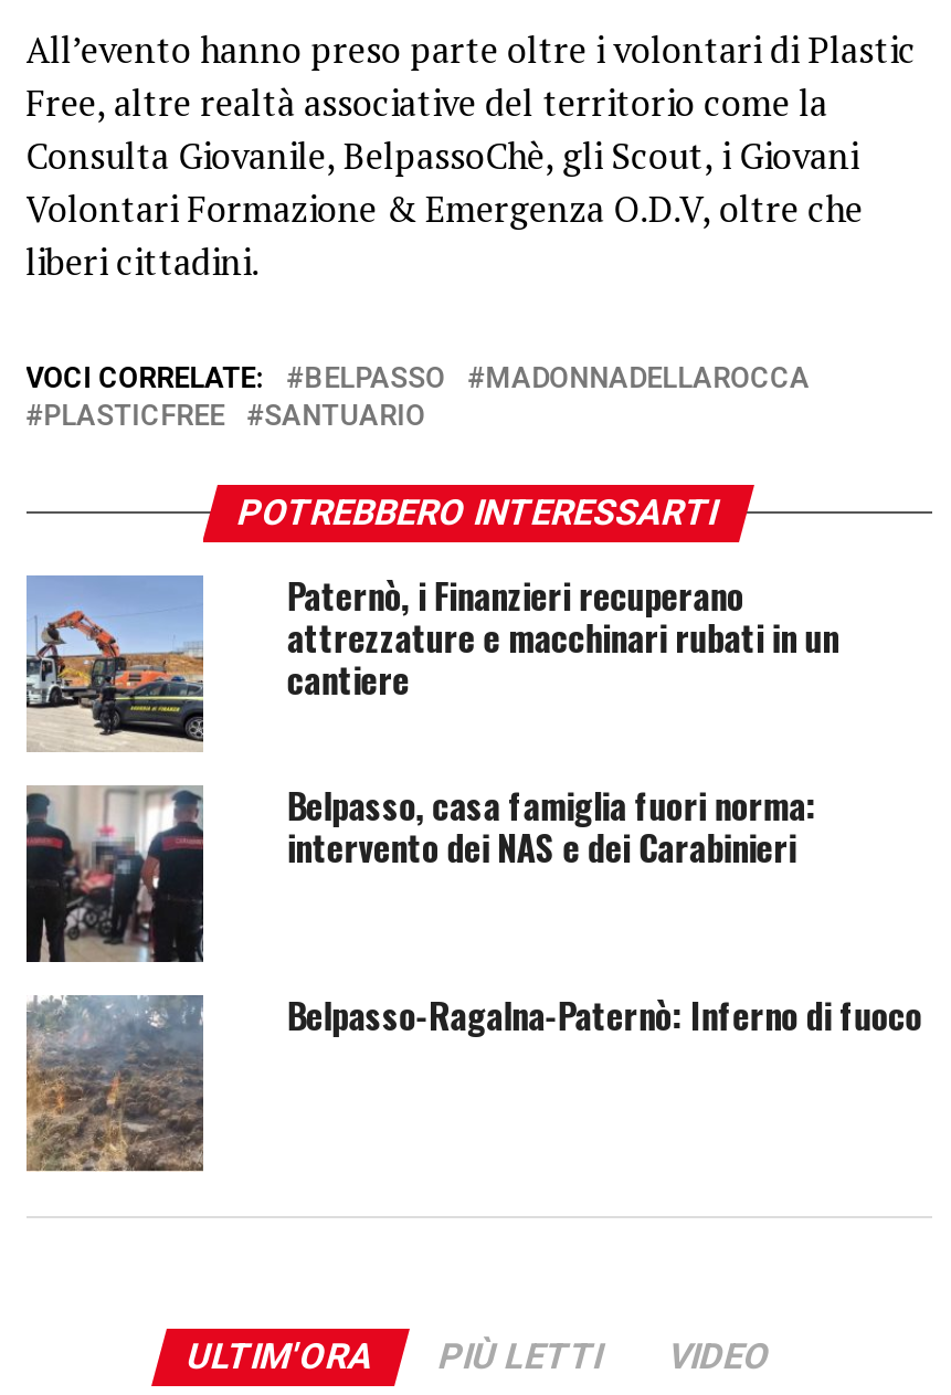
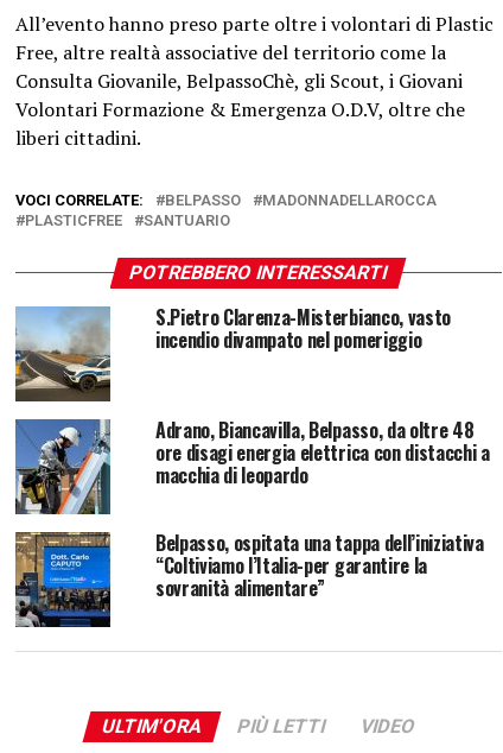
[24,569,839,750] [image] | Paternò, i Finanzieri recuperano | attrezzature e macchinari rubati in un | cantiere -> [14,303,451,401] [image] | S.Pietro Clarenza-Misterbianco, vasto | incendio divampato nel pomeriggio
[24,779,816,964] [image] | Belpasso, casa famiglia fuori norma: | intervento dei NAS e dei Carabinieri -> [14,416,490,515] [image] | Adrano, Biancavilla, Belpasso, da oltre 48 | ore disagi energia elettrica con distacchi a | macchia di leopardo
[24,989,922,1174] [image] | Belpasso-Ragalna-Paternò: Inferno di fuoco -> [14,529,484,628] [image] | Belpasso, ospitata una tappa dell’iniziativa | “Coltiviamo l’Italia-per garantire la | sovranità alimentare”

